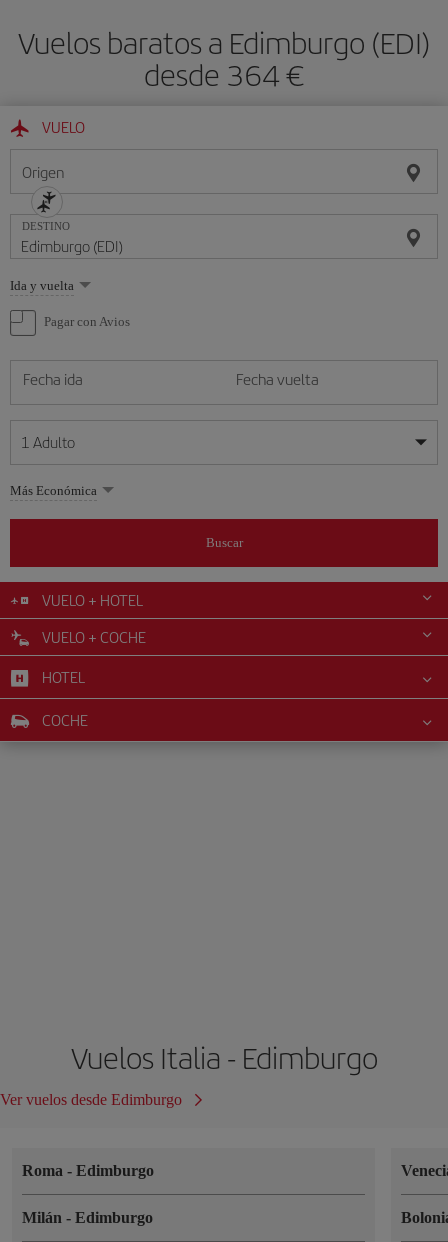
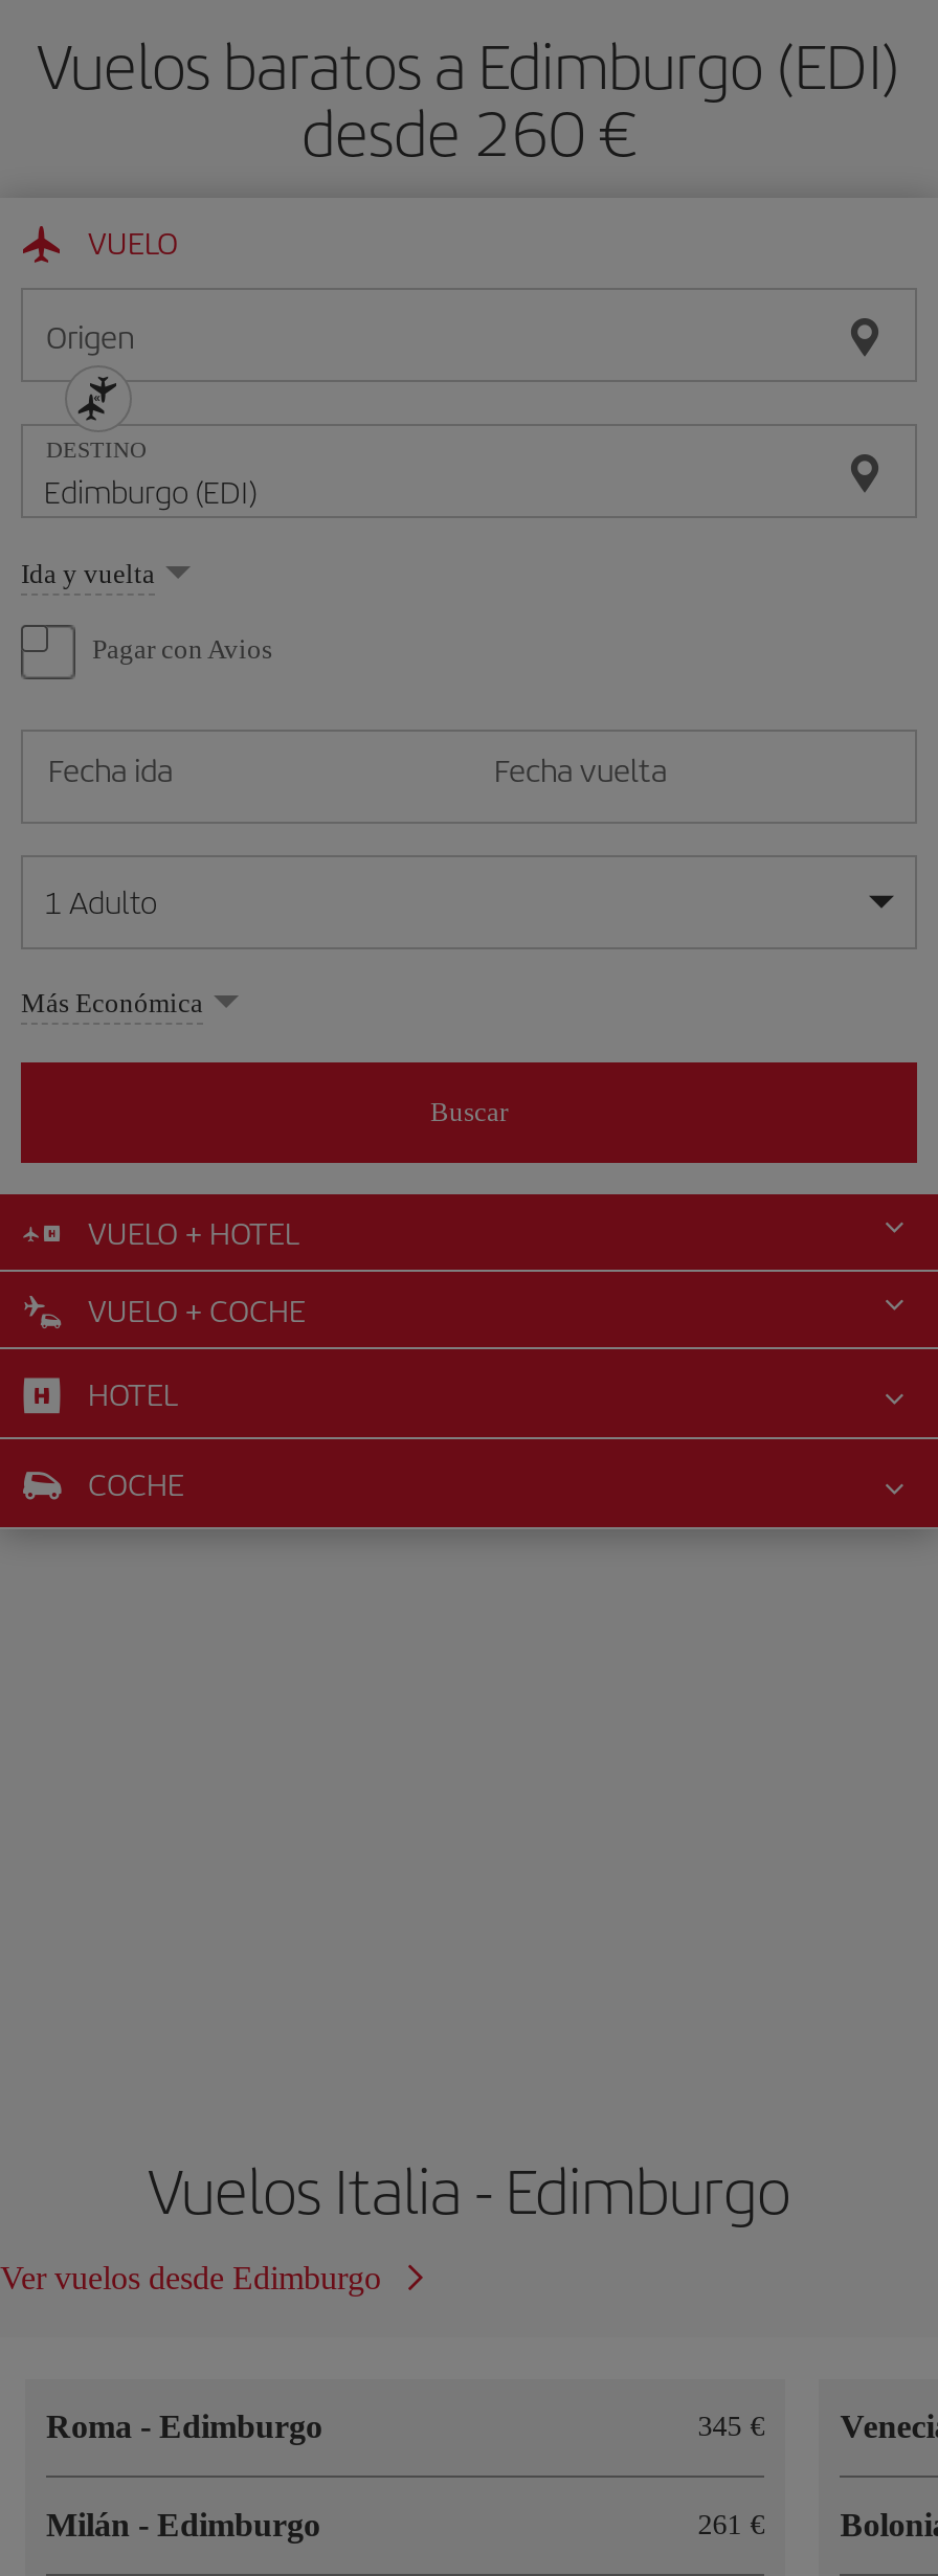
[144,53,304,95] desde 364 -> [301,86,636,174] desde 260
none -> [698,2410,765,2442] 345
none -> [698,2509,765,2540] 261

